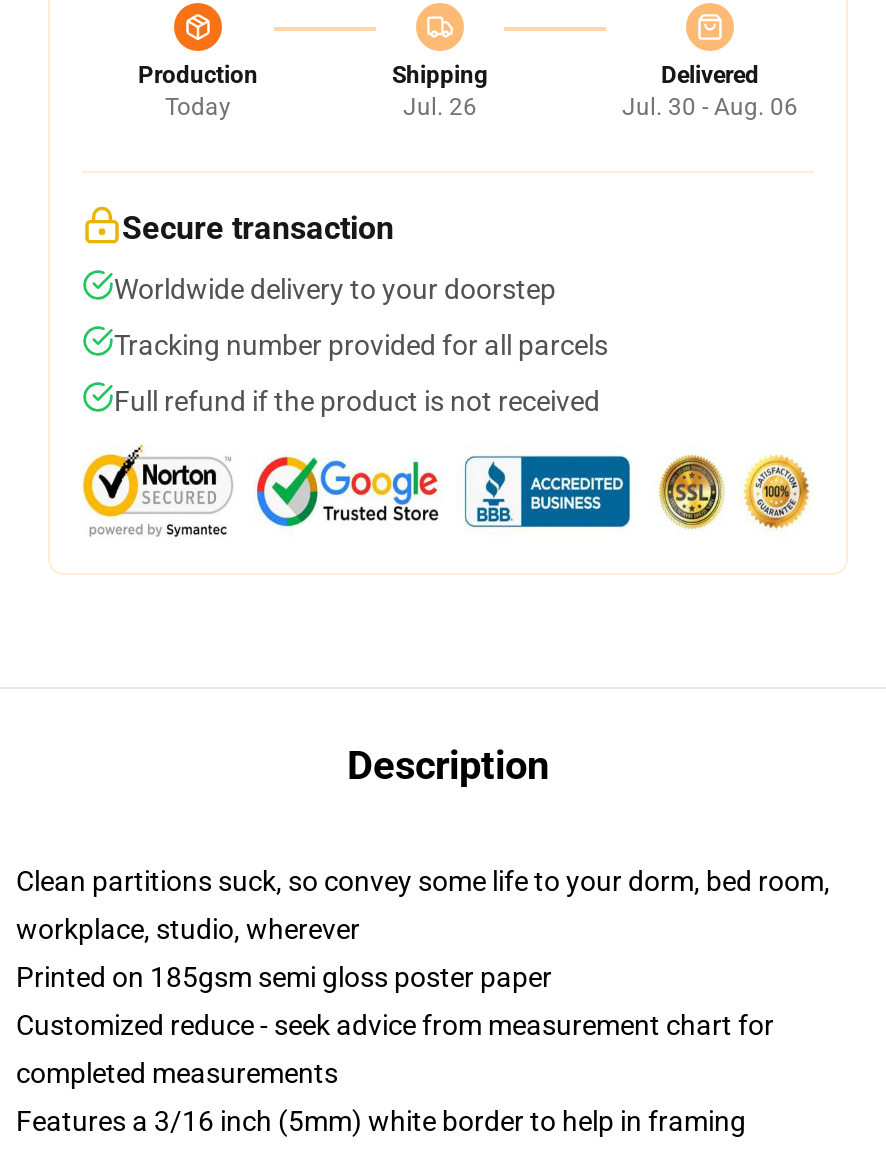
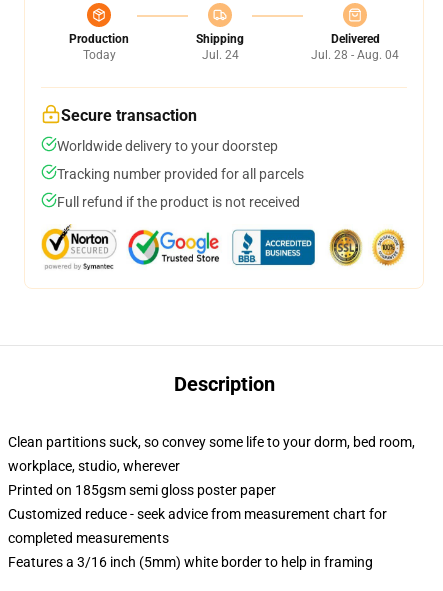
[403,93,477,121] Jul. 26 -> [201,48,238,62] Jul. 24
[622,93,798,121] Jul. 30 - Aug. 06 -> [311,48,399,62] Jul. 28 - Aug. 04

